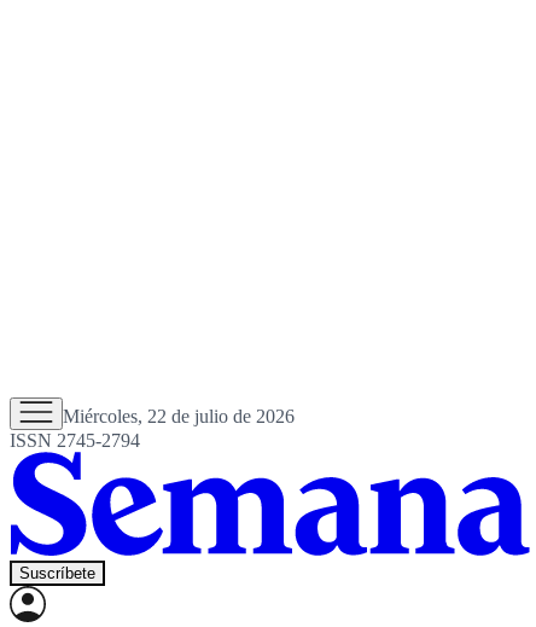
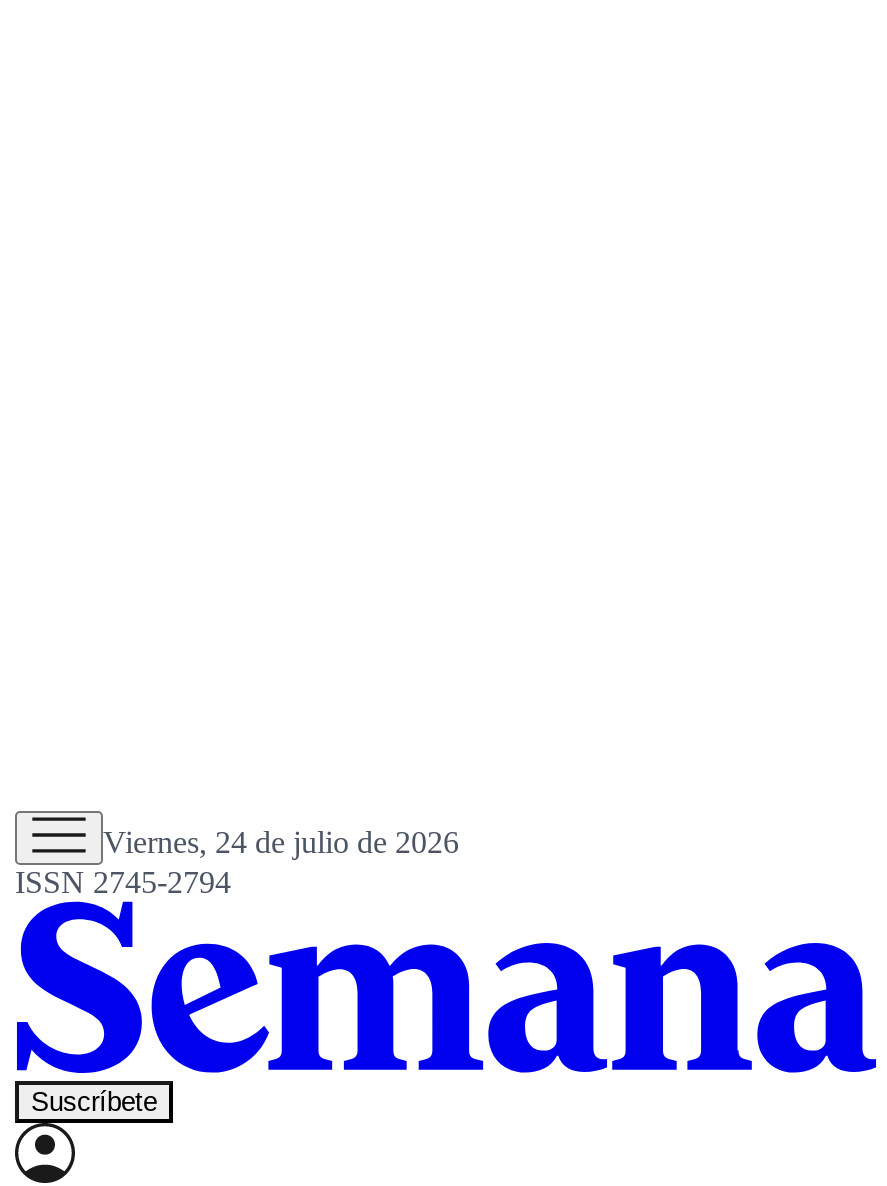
[63,406,295,426] Miércoles, 22 de julio de 2026 -> [103,825,459,859] Viernes, 24 de julio de 2026

